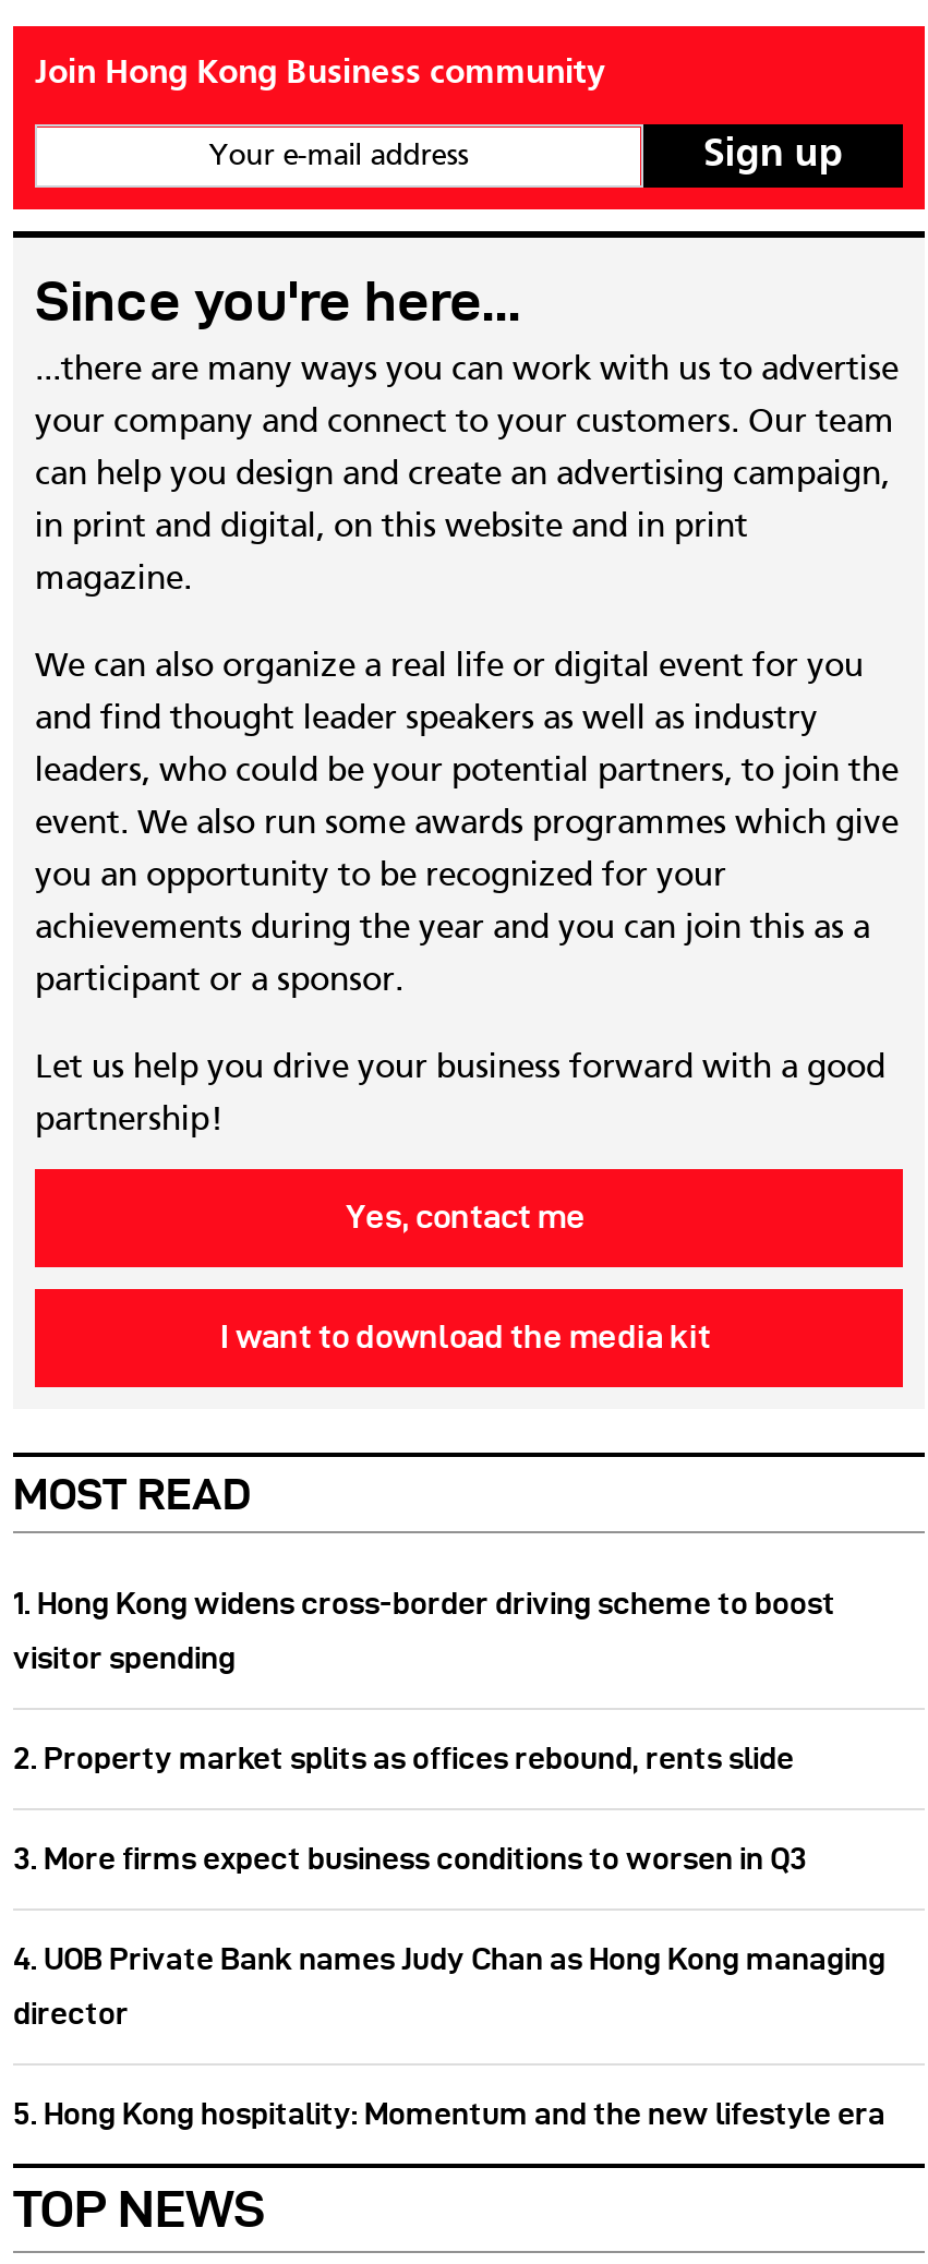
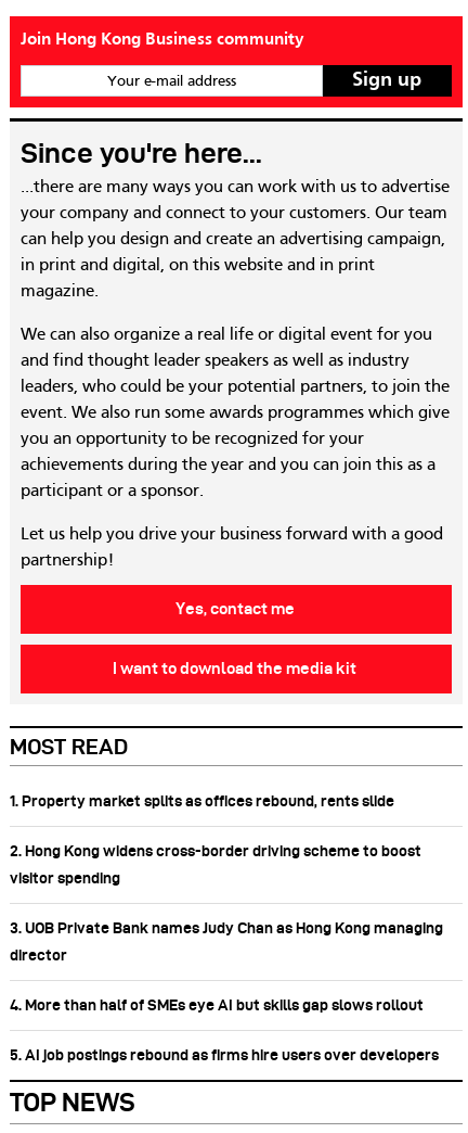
[13,1586,835,1621] 1. Hong Kong widens cross-border driving scheme to boost -> [10,792,421,860] 1. Property market splits as offices rebound, rents slide | 2. Hong Kong widens cross-border driving scheme to boost
moved [13,1641,236,1676] -> [10,870,120,887]: visitor spending
[13,1741,885,1977] 2. Property market splits as offices rebound, rents slide | 3. More firms expect business conditions to worsen in Q3 | 4. UOB Private Bank names Judy Chan as Hong Kong managing -> [10,919,443,937] 3. UOB Private Bank names Judy Chan as Hong Kong managing
moved [13,1996,129,2031] -> [10,947,67,964]: director
[13,2096,885,2131] 5. Hong Kong hospitality: Momentum and the new lifestyle era -> [10,996,439,1064] 4. More than half of SMEs eye AI but skills gap slows rollout | 5. AI job postings rebound as firms hire users over developers

